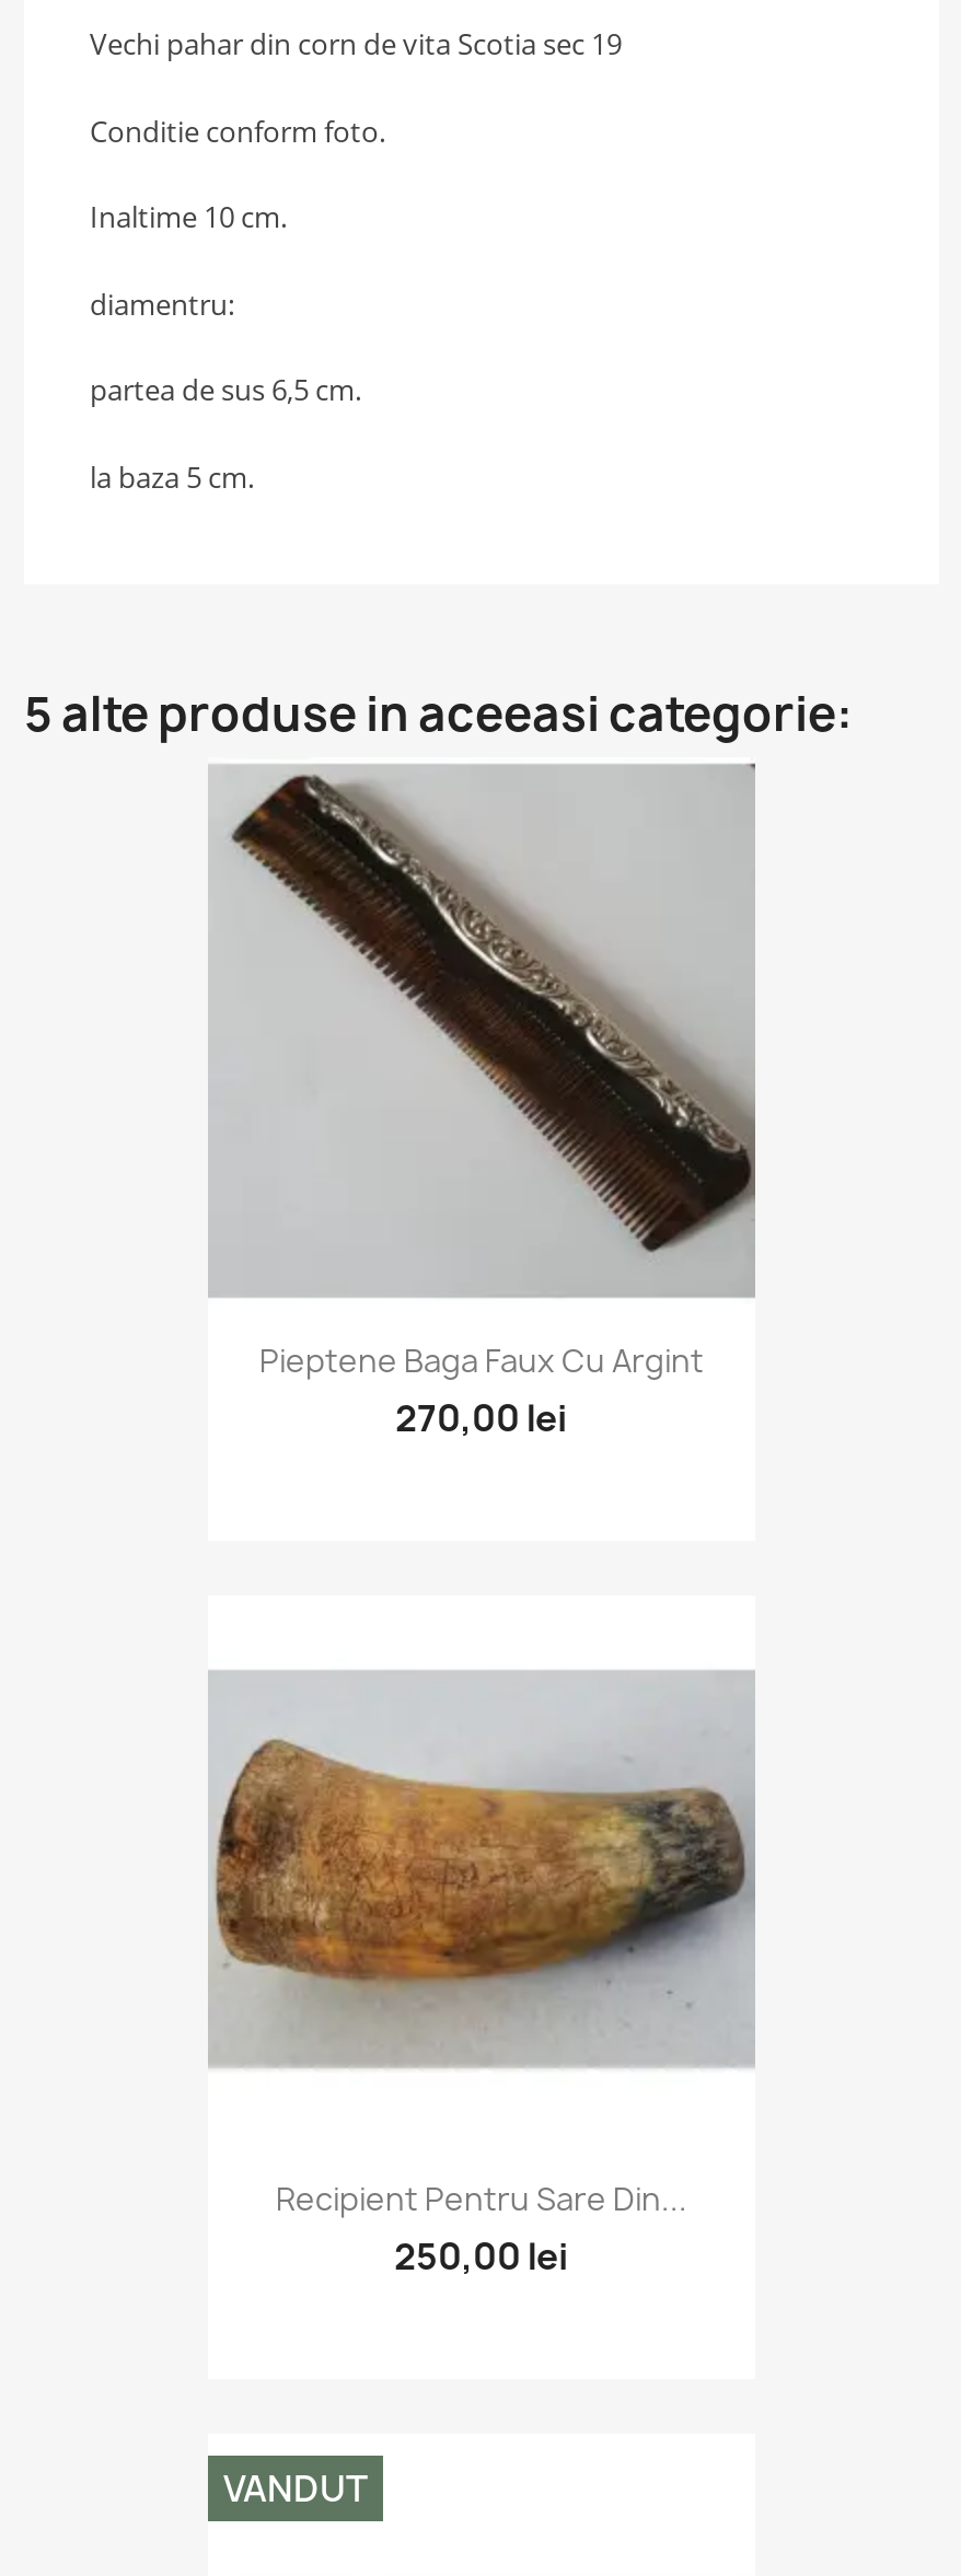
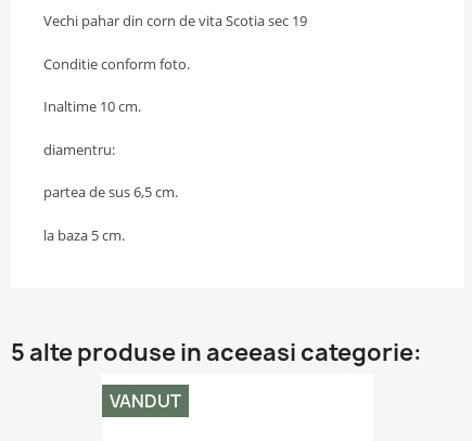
[208,762,757,1443] [image] | Pieptene Baga Faux Cu Argint | 270,00 lei -> none
[208,1670,757,2070] [image] -> none
[276,2178,687,2281] Recipient Pentru Sare Din... | 250,00 lei -> none

